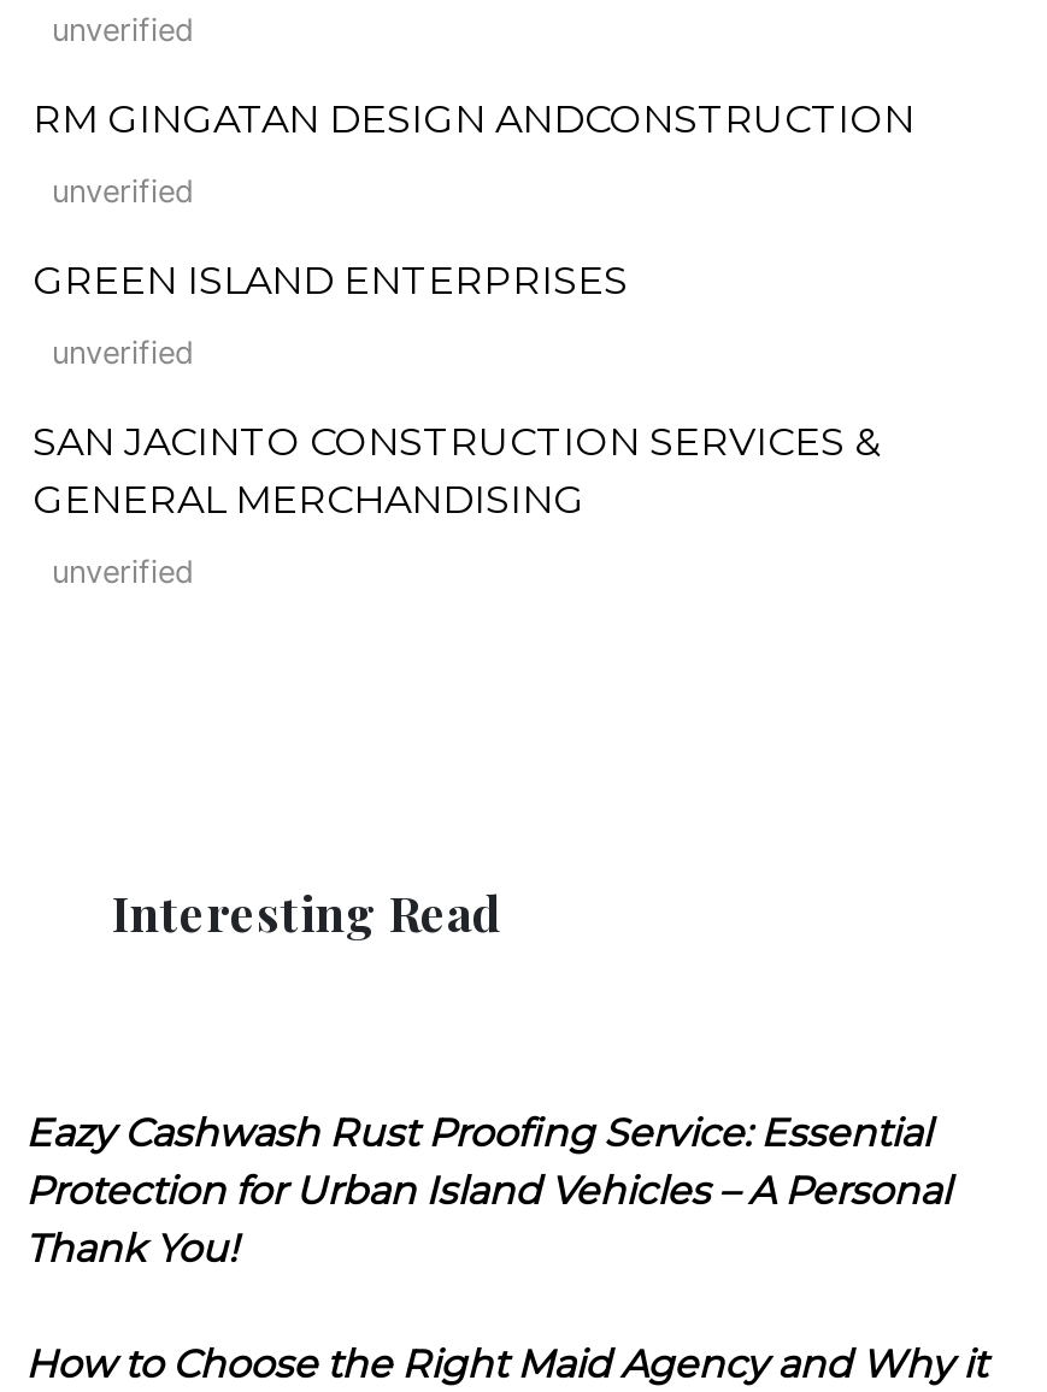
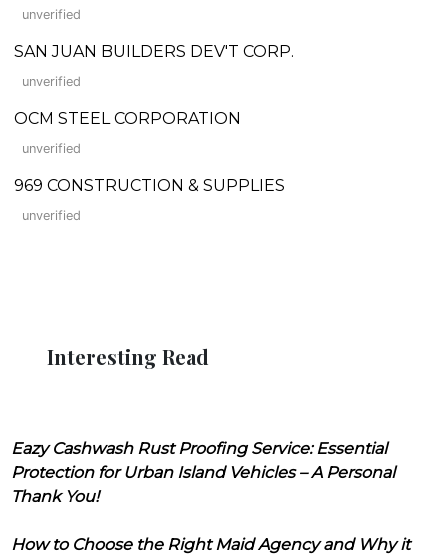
[33,96,914,142] RM GINGATAN DESIGN ANDCONSTRUCTION -> [14,42,294,61] SAN JUAN BUILDERS DEV'T CORP.
[33,257,628,303] GREEN ISLAND ENTERPRISES -> [14,109,241,128] OCM STEEL CORPORATION
[33,419,881,522] SAN JACINTO CONSTRUCTION SERVICES & | GENERAL MERCHANDISING -> [14,176,285,195] 969 CONSTRUCTION & SUPPLIES

